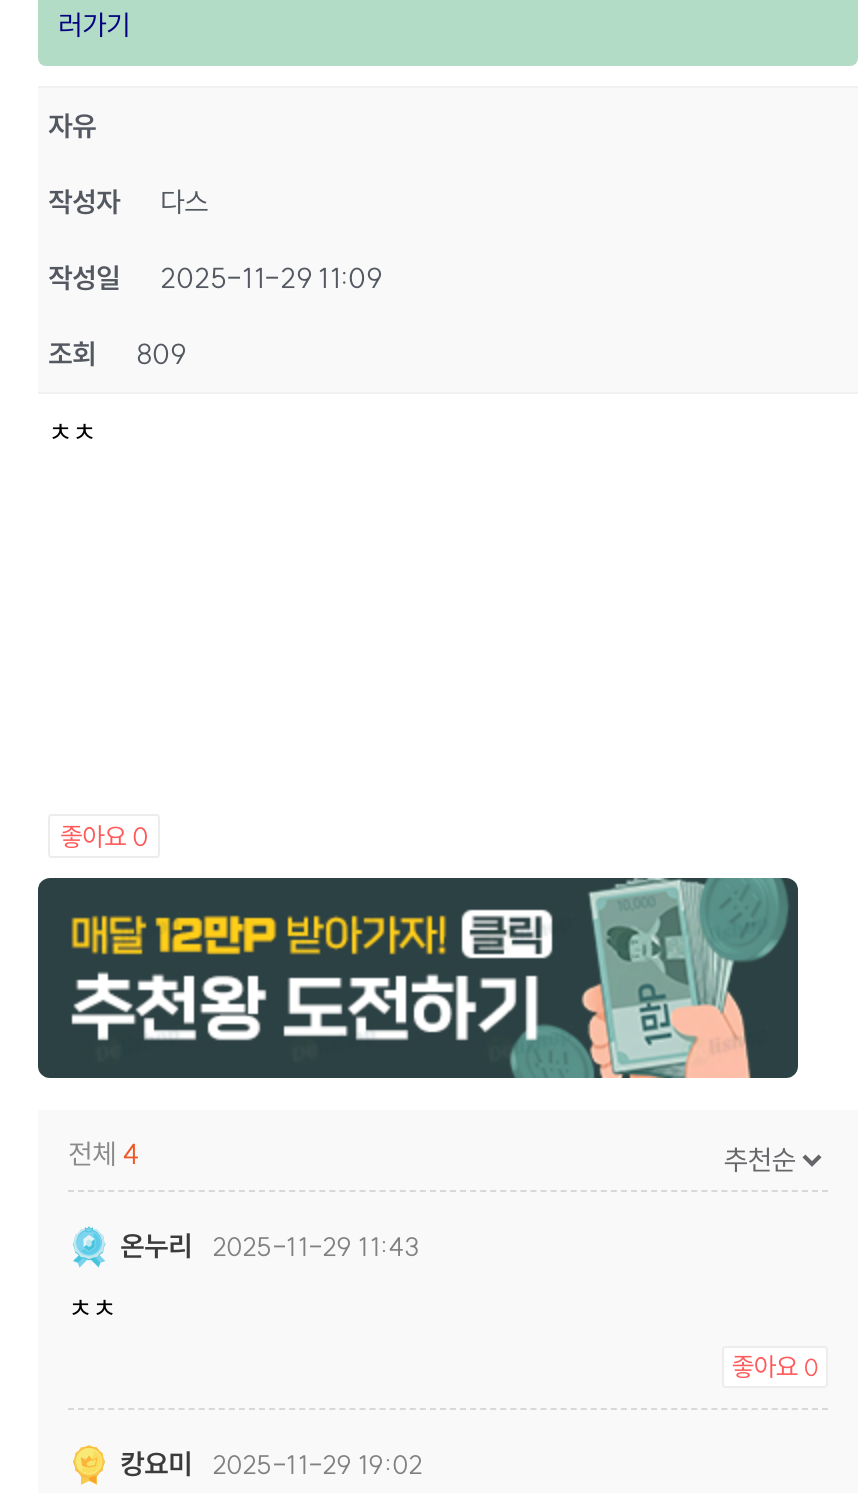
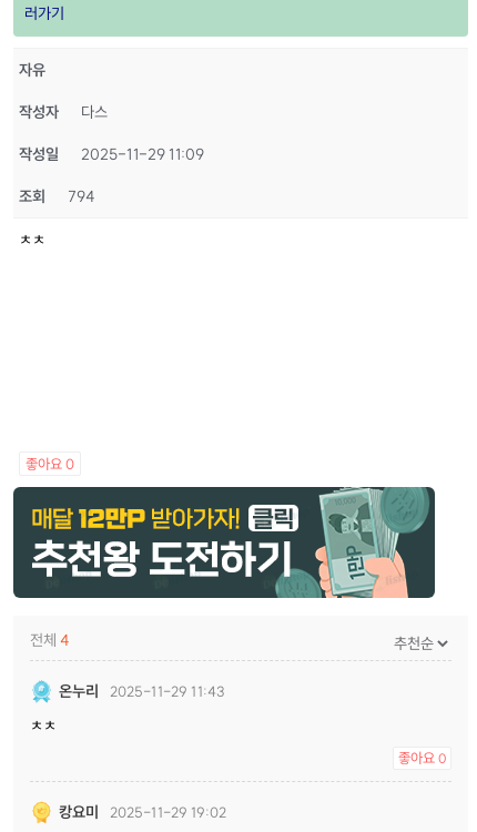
[48,337,186,373] 조회 809 -> [19,187,96,207] 조회 794

